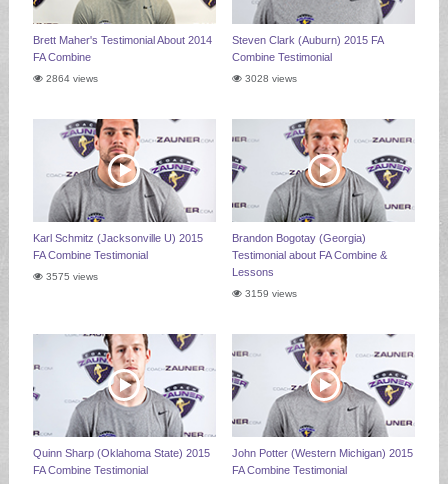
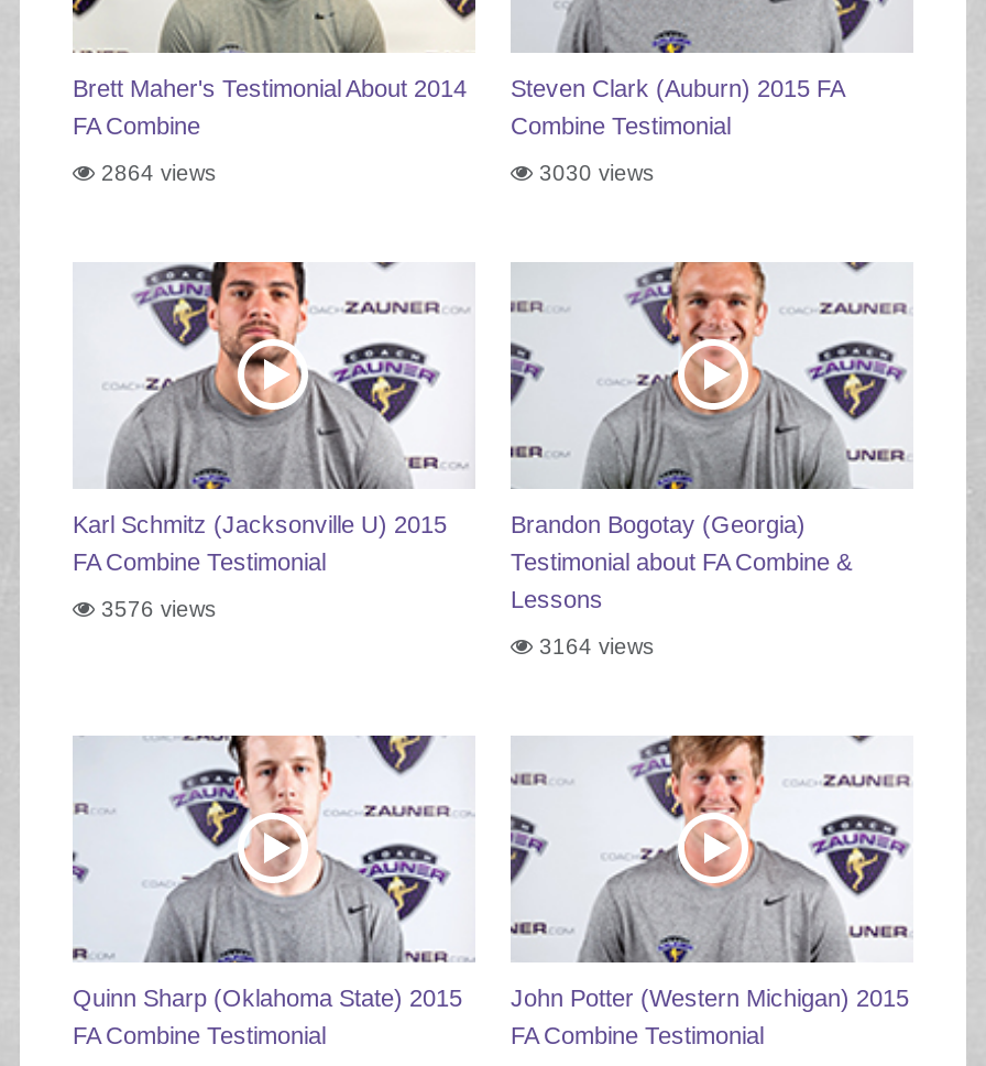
[242,73,297,84] 3028 views -> [533,161,654,185] 3030 views
[43,271,98,282] 3575 views -> [95,597,216,621] 3576 views
[242,288,297,299] 3159 views -> [533,634,654,658] 3164 views

